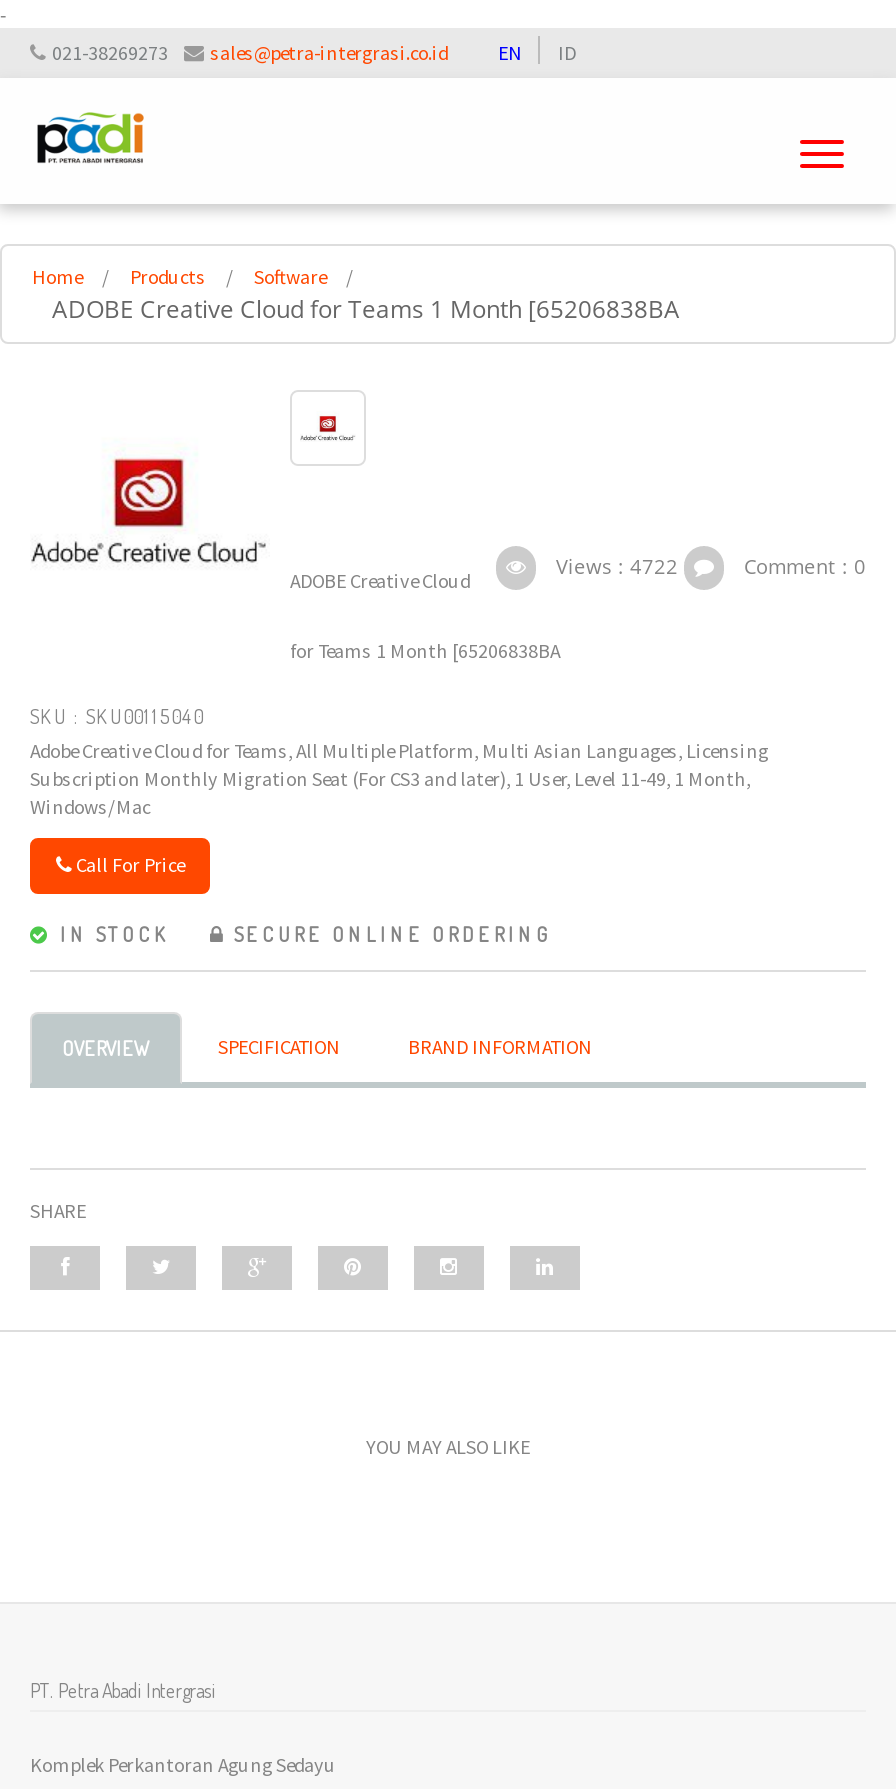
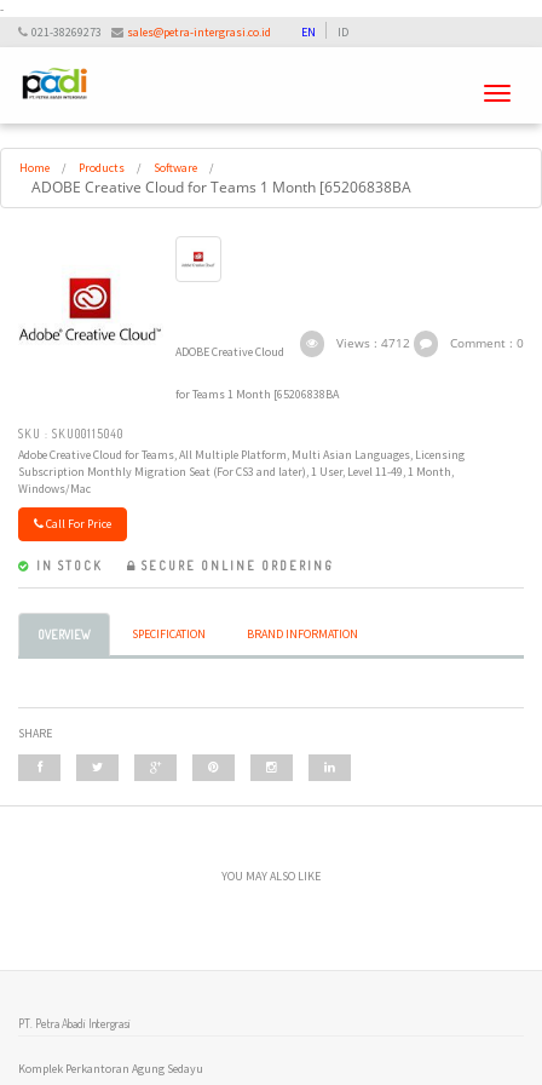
[556,552,678,580] Views : 4722 -> [336,334,410,351] Views : 4712

